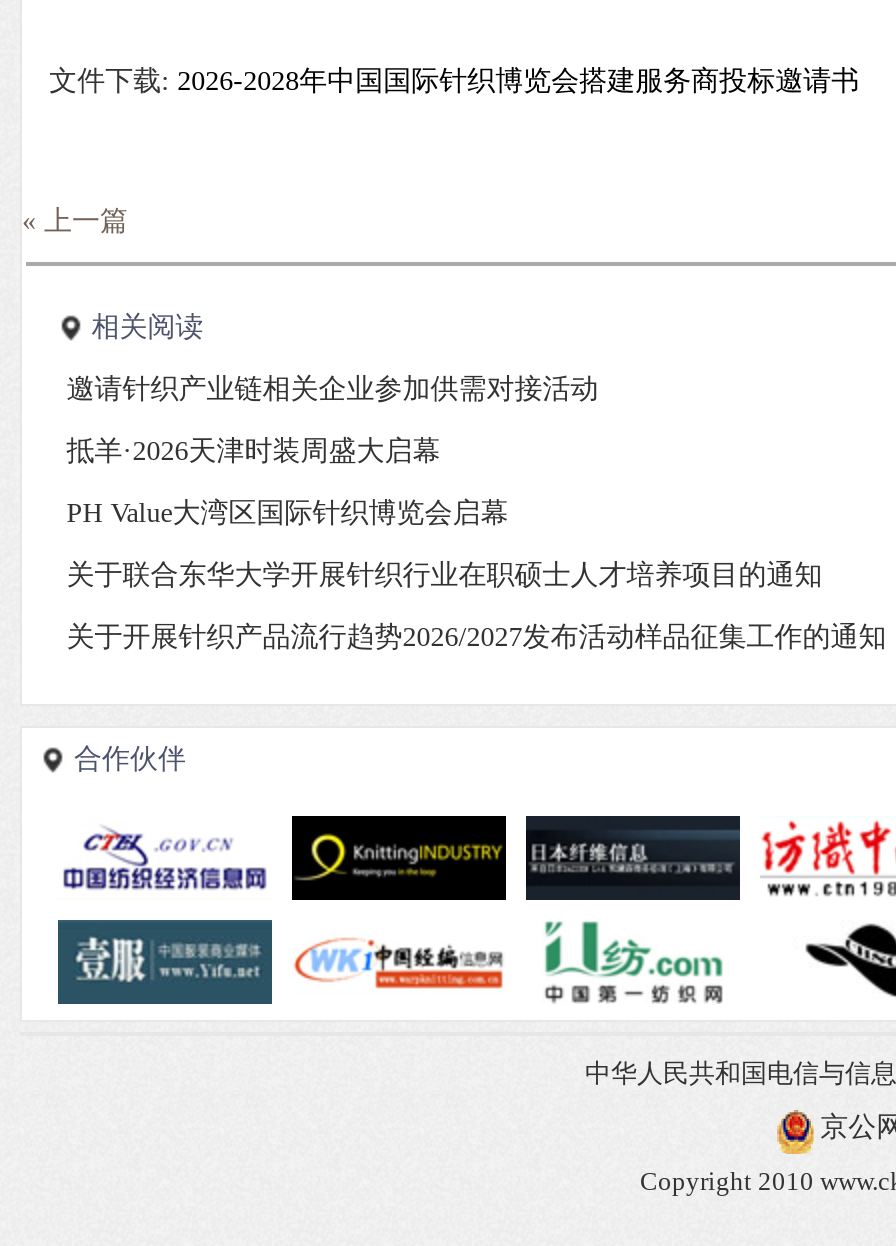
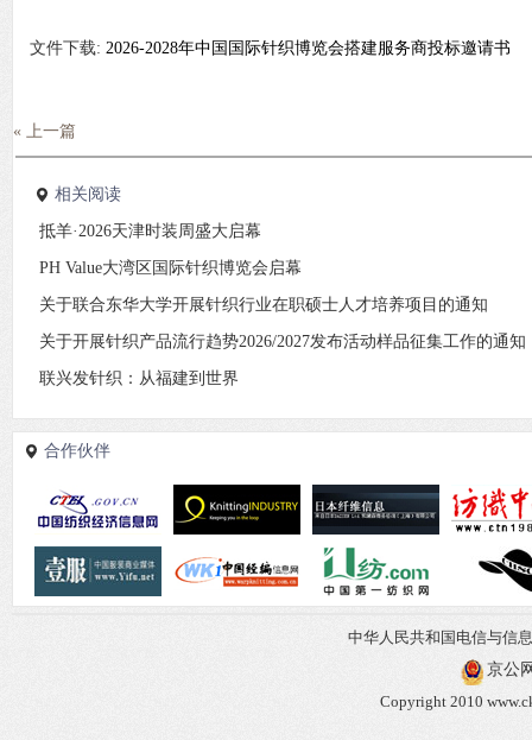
[66,374,598,404] 邀请针织产业链相关企业参加供需对接活动 -> none
moved [66,436,886,652] -> [39,222,526,350]: 抵羊·2026天津时装周盛大启幕 | PH Value大湾区国际针织博览会启幕 | 关于联合东华大学开展针织行业在职硕士人才培养项目的通知 | 关于开展针织产品流行趋势2026/2027发布活动样品征集工作的通知
none -> [39,369,239,387] 联兴发针织：从福建到世界

